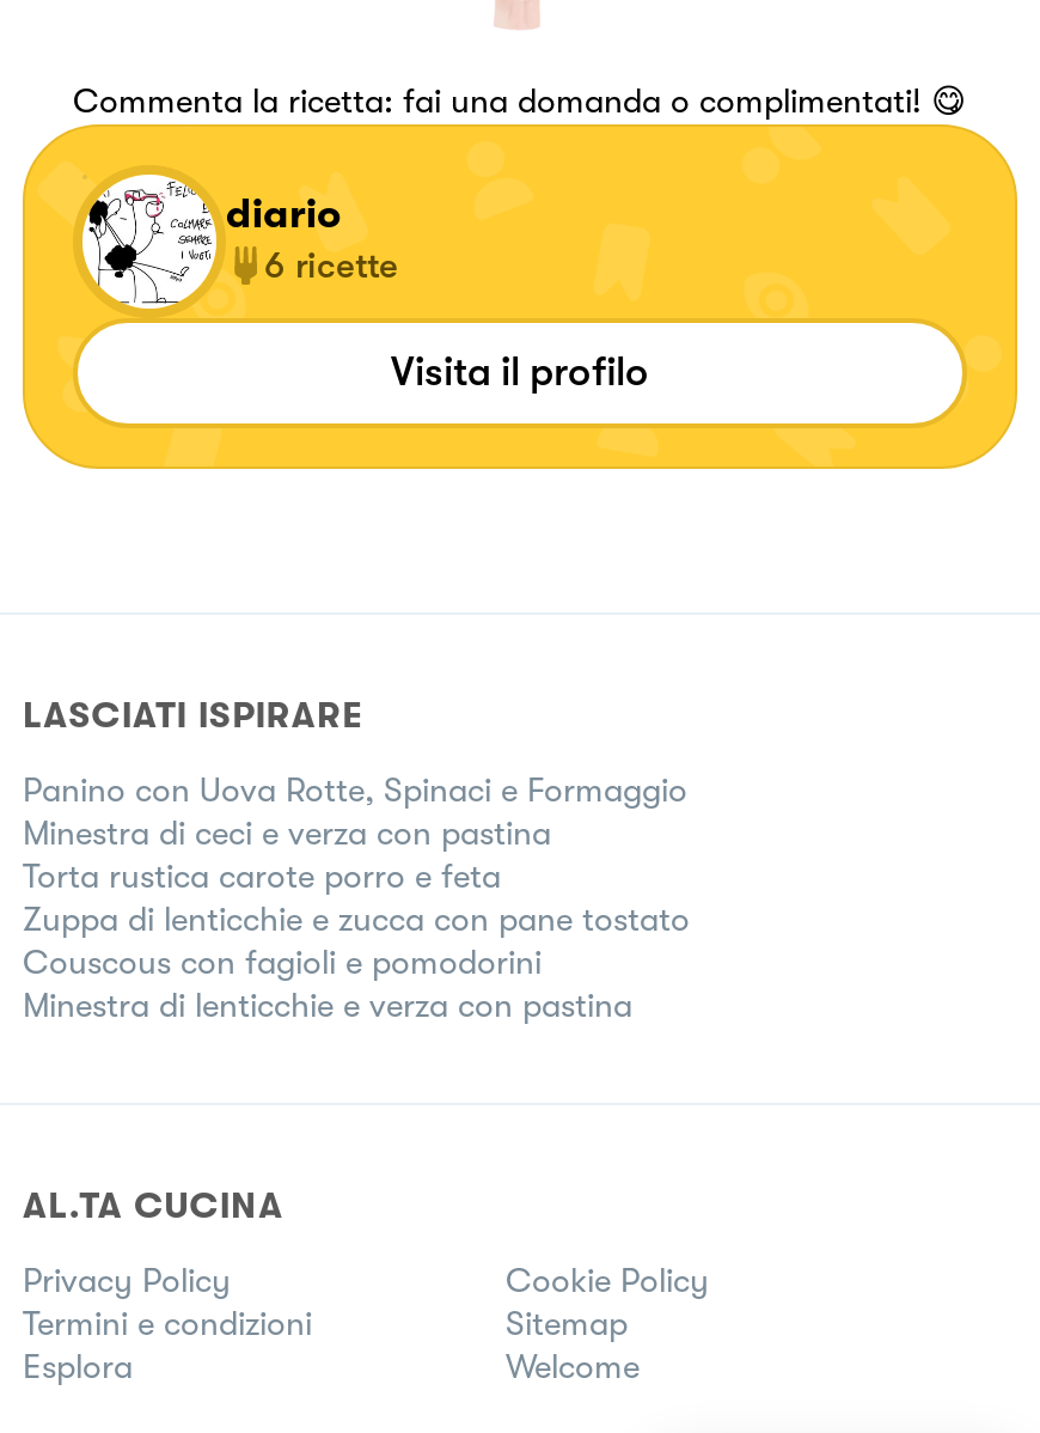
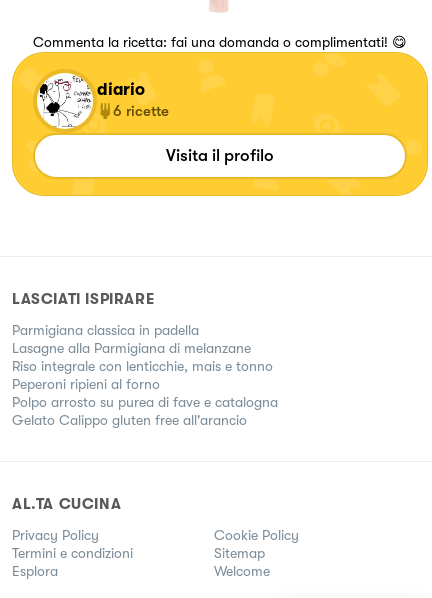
[23,771,690,1024] Panino con Uova Rotte, Spinaci e Formaggio | Minestra di ceci e verza con pastina | Torta rustica carote porro e feta | Zuppa di lenticchie e zucca con pane tostato | Couscous con fagioli e pomodorini | Minestra di lenticchie e verza con pastina -> [12,322,278,428] Parmigiana classica in padella | Lasagne alla Parmigiana di melanzane | Riso integrale con lenticchie, mais e tonno | Peperoni ripieni al forno | Polpo arrosto su purea di fave e catalogna | Gelato Calippo gluten free all'arancio

